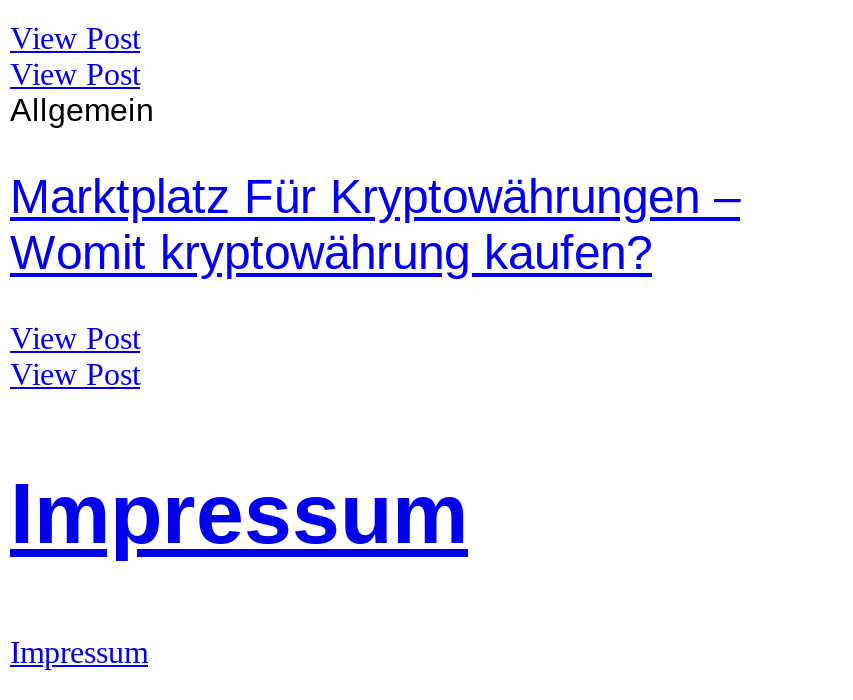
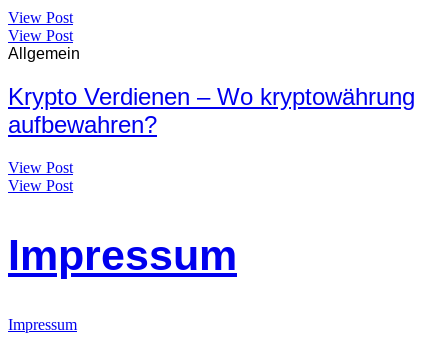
[10,169,740,279] Marktplatz Für Kryptowährungen – | Womit kryptowährung kaufen? -> [8,83,415,138] Krypto Verdienen – Wo kryptowährung | aufbewahren?

